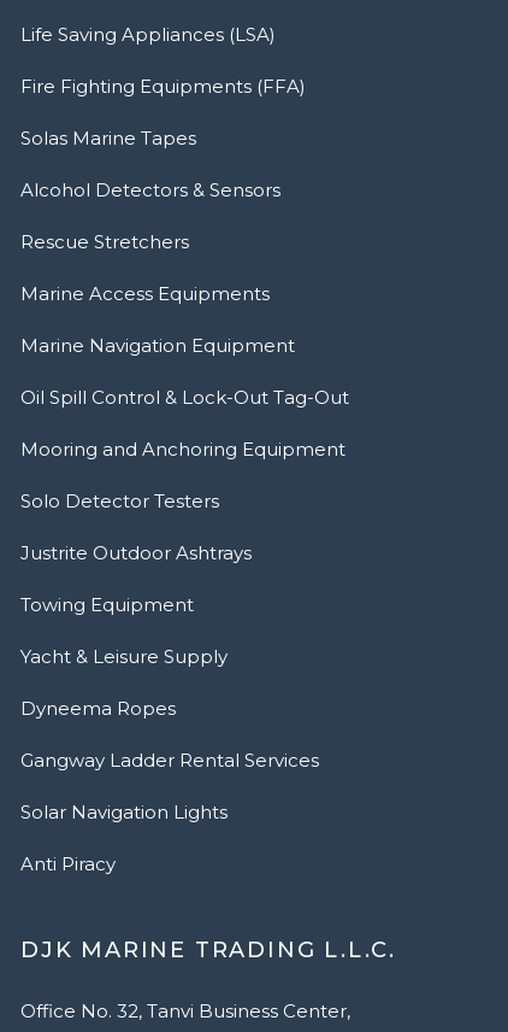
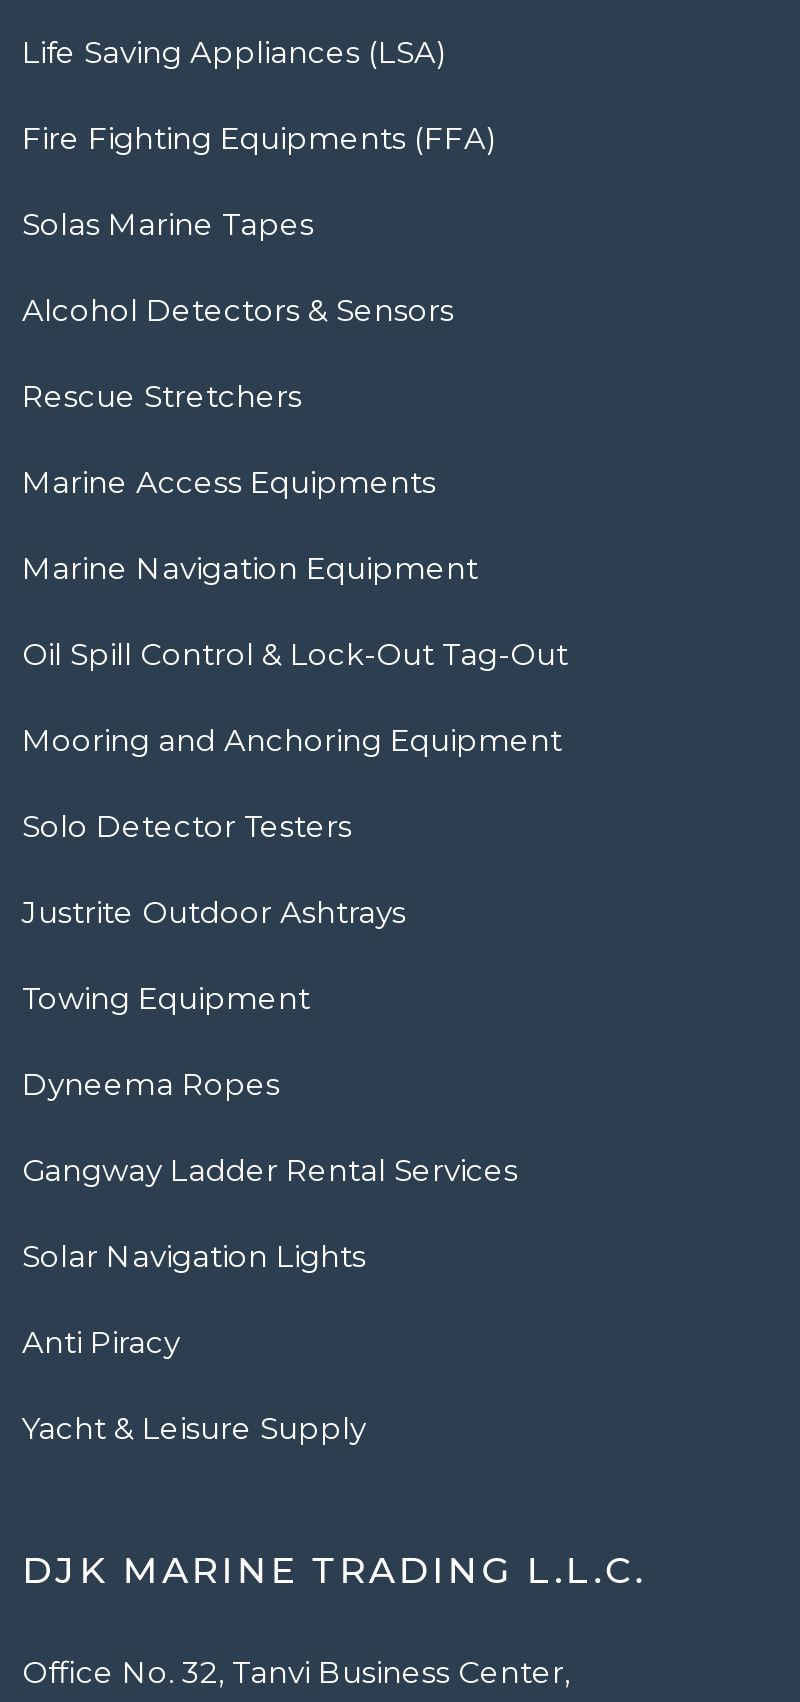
moved [20,644,228,667] -> [22,1408,366,1446]: Yacht & Leisure Supply
moved [20,696,319,875] -> [22,1064,518,1360]: Dyneema Ropes | Gangway Ladder Rental Services | Solar Navigation Lights | Anti Piracy

